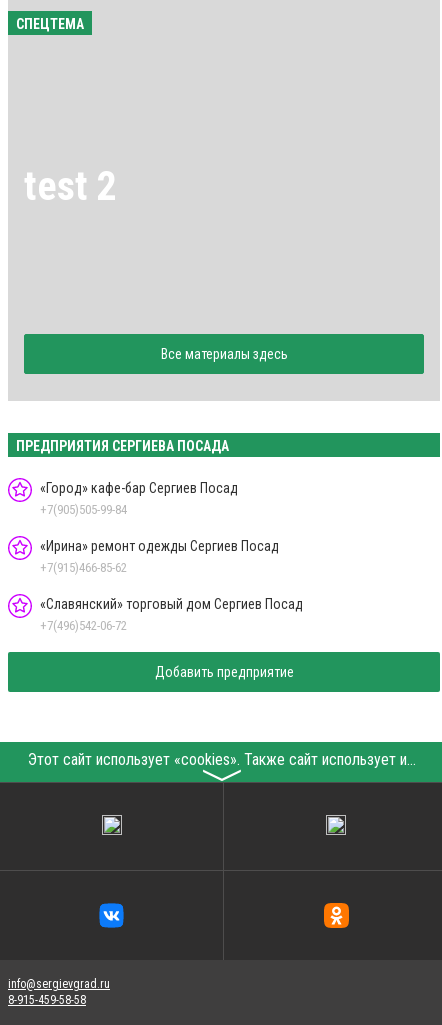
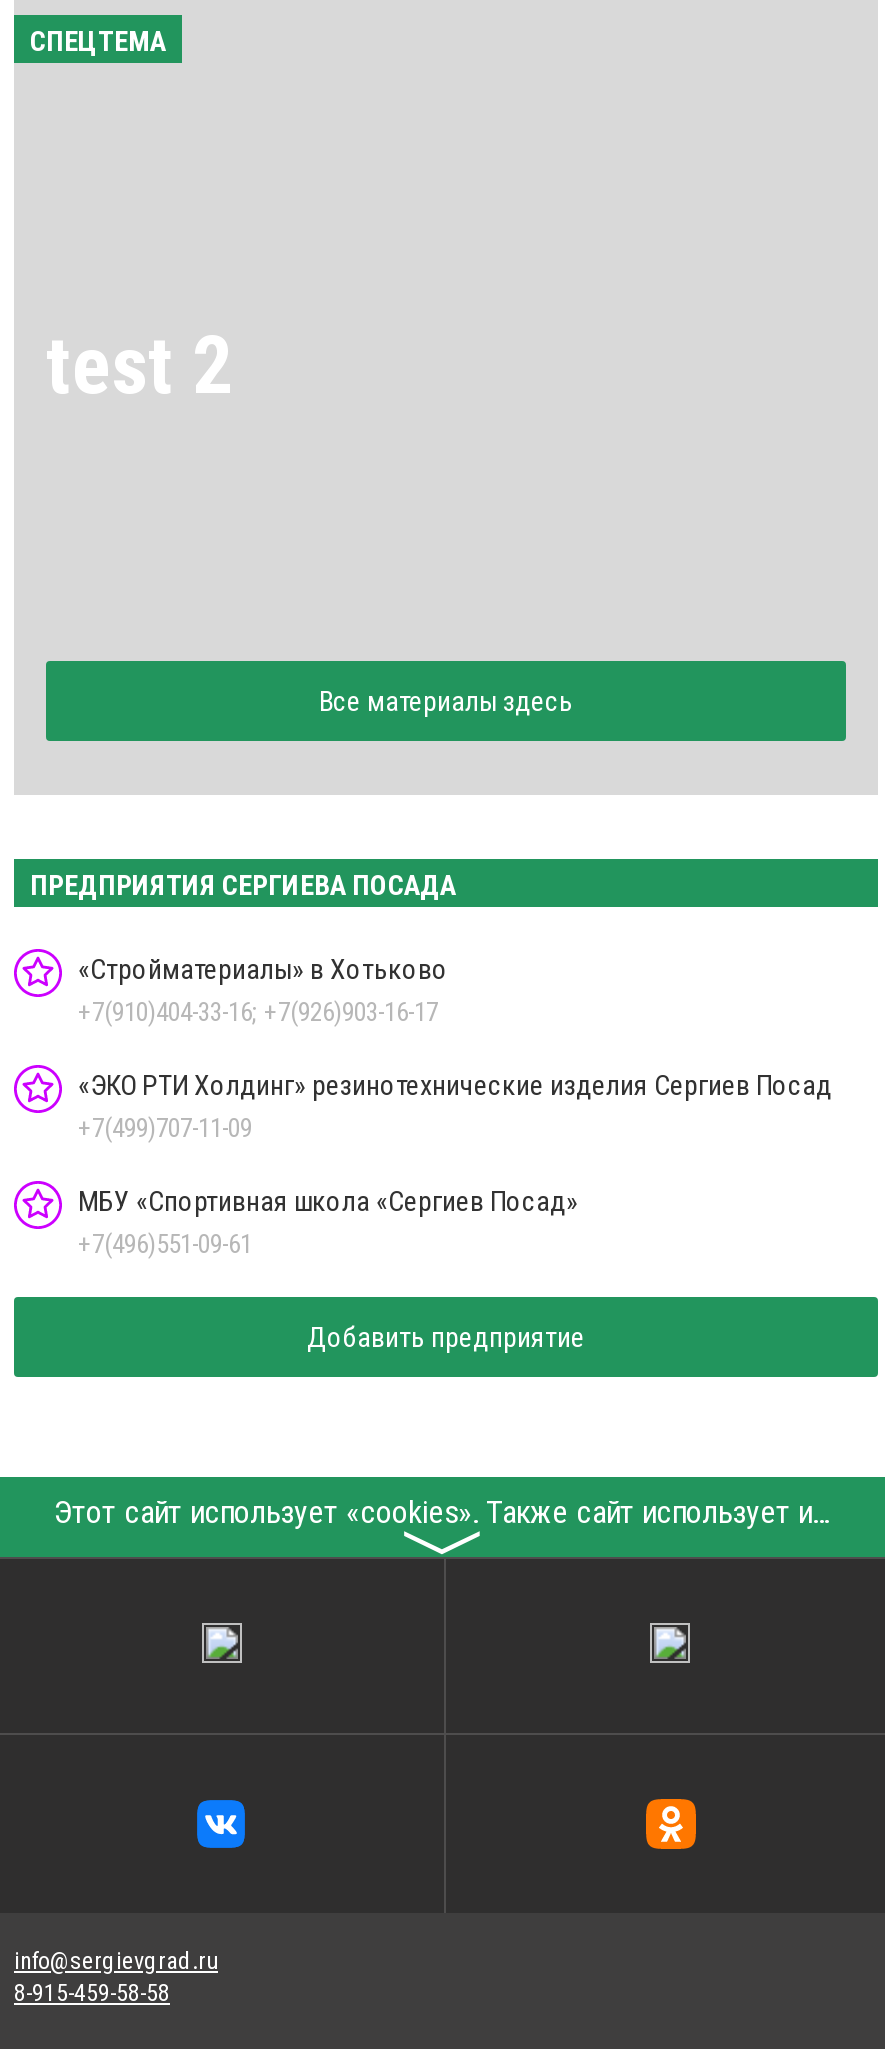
[40,480,238,517] «Город» кафе-бар Сергиев Посад | +7(905)505-99-84 -> [78,953,448,1027] «Стройматериалы» в Хотьково | +7(910)404-33-16; +7(926)903-16-17
[40,538,279,575] «Ирина» ремонт одежды Сергиев Посад | +7(915)466-85-62 -> [78,1069,832,1143] «ЭКО РТИ Холдинг» резинотехнические изделия Сергиев Посад | +7(499)707-11-09
[40,596,303,633] «Славянский» торговый дом Сергиев Посад | +7(496)542-06-72 -> [78,1185,578,1259] МБУ «Спортивная школа «Сергиев Посад» | +7(496)551-09-61

